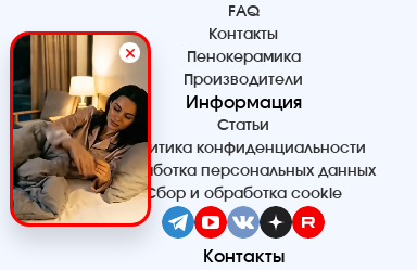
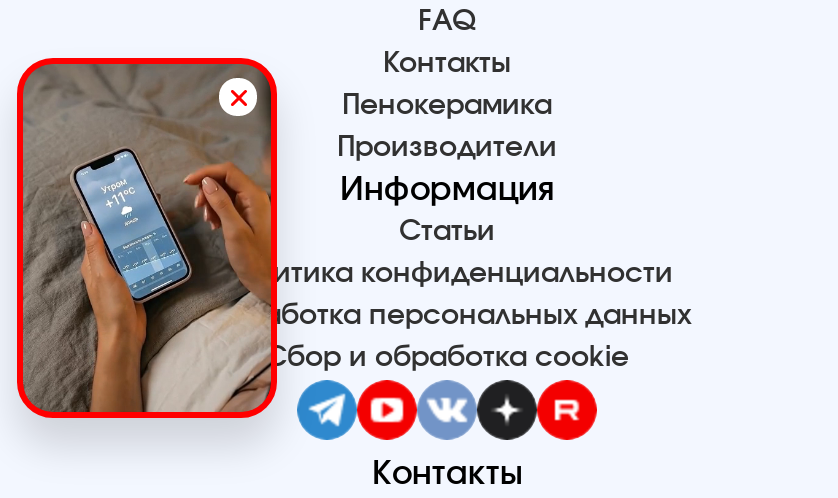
[12,34,149,224] [image] -> [23,62,273,414] [image]

